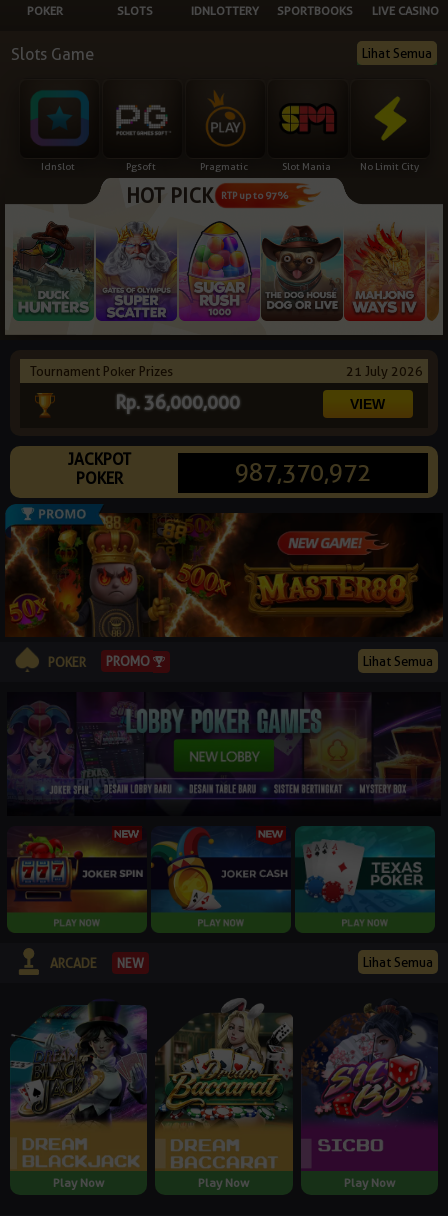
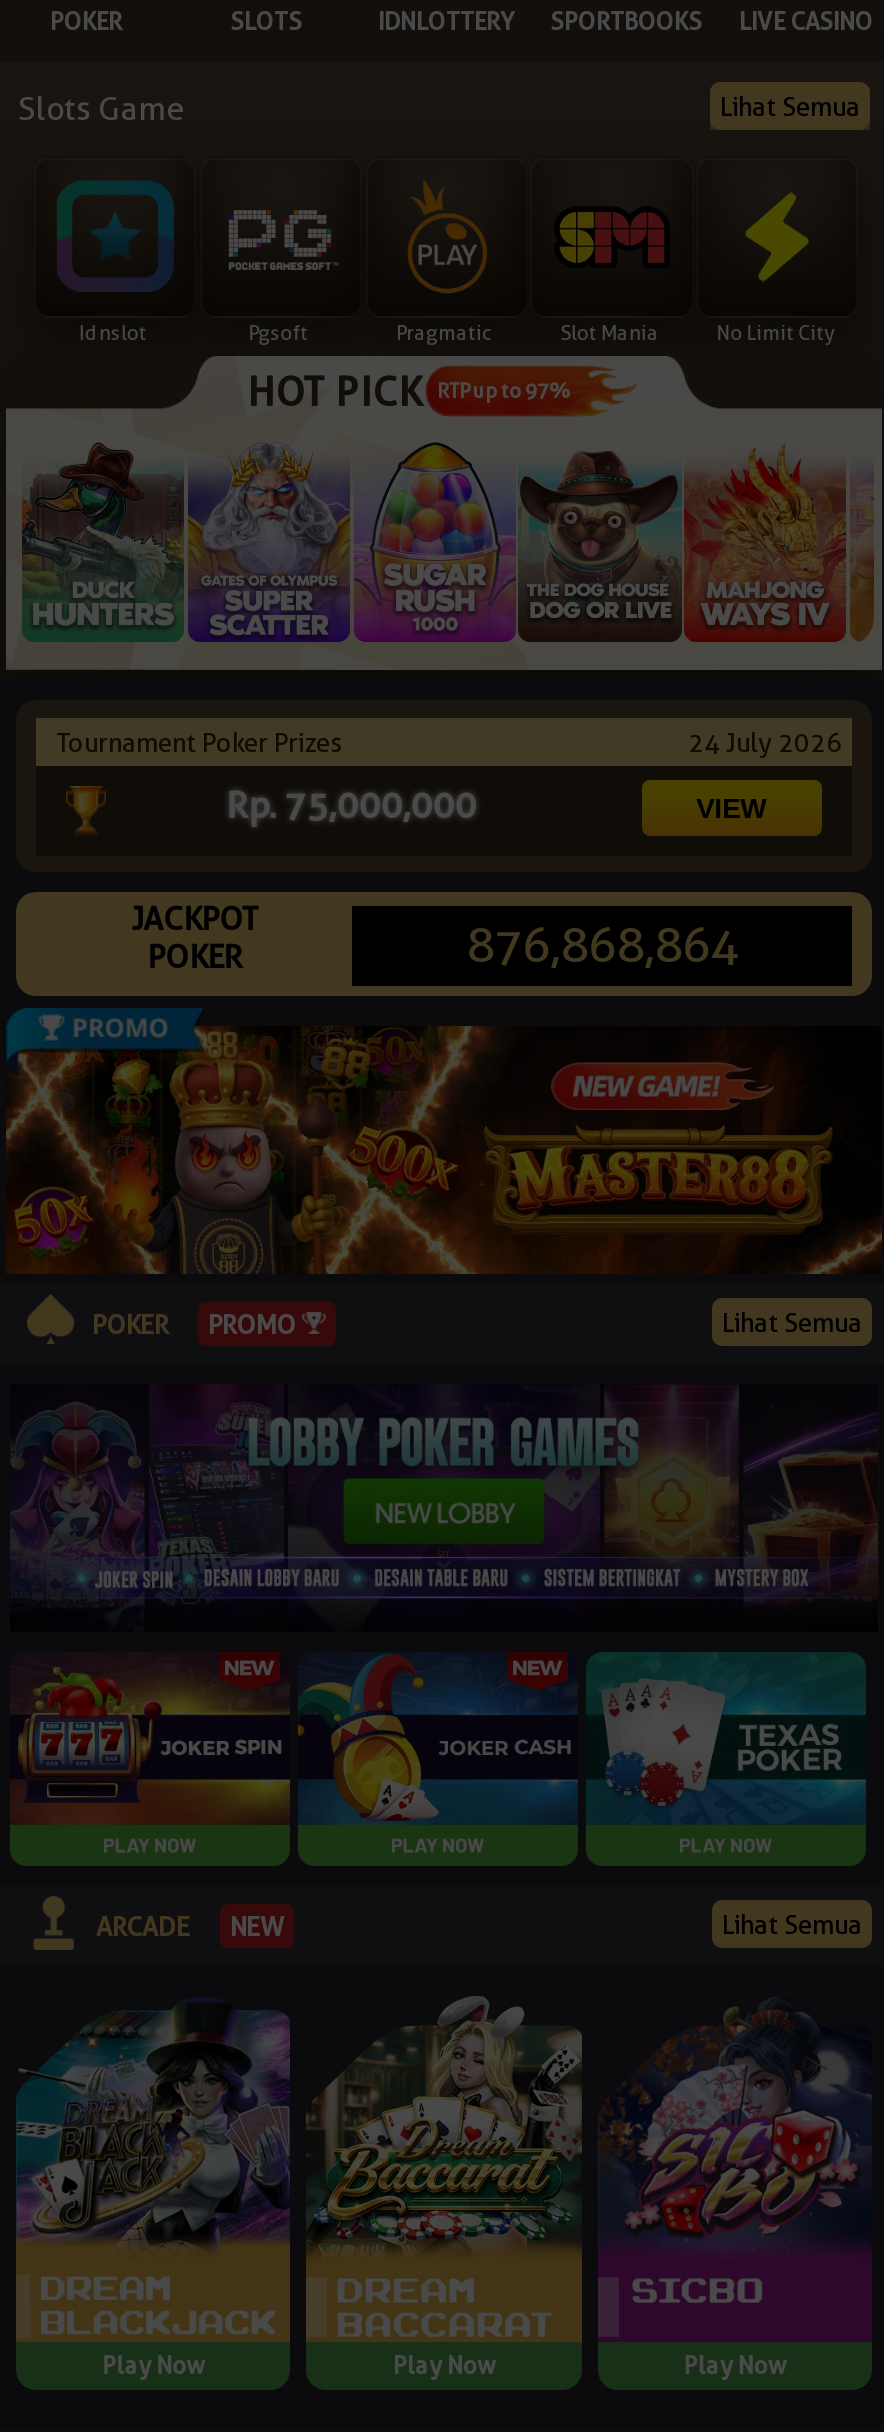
[346,363,423,379] 21 July 2026 -> [688,726,842,758] 24 July 2026
[115,392,240,413] Rp. 36,000,000 -> [226,784,476,826] Rp. 75,000,000
[235,458,371,487] 987,370,972 -> [466,916,738,974] 876,868,864

